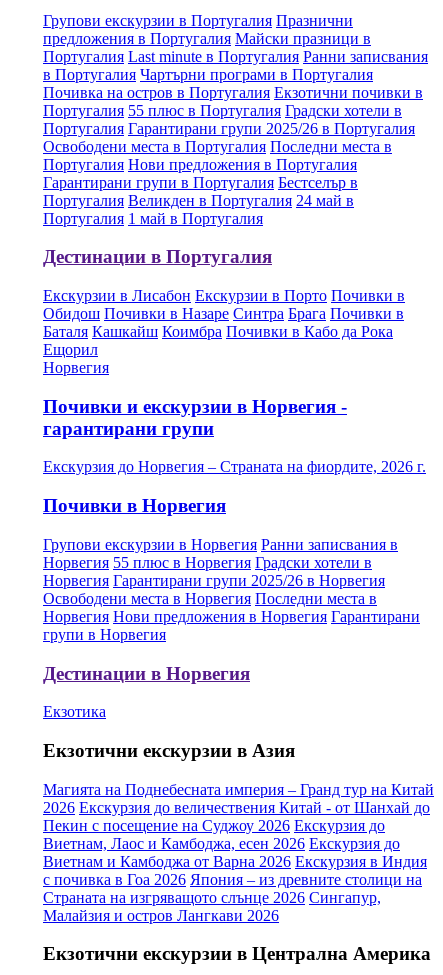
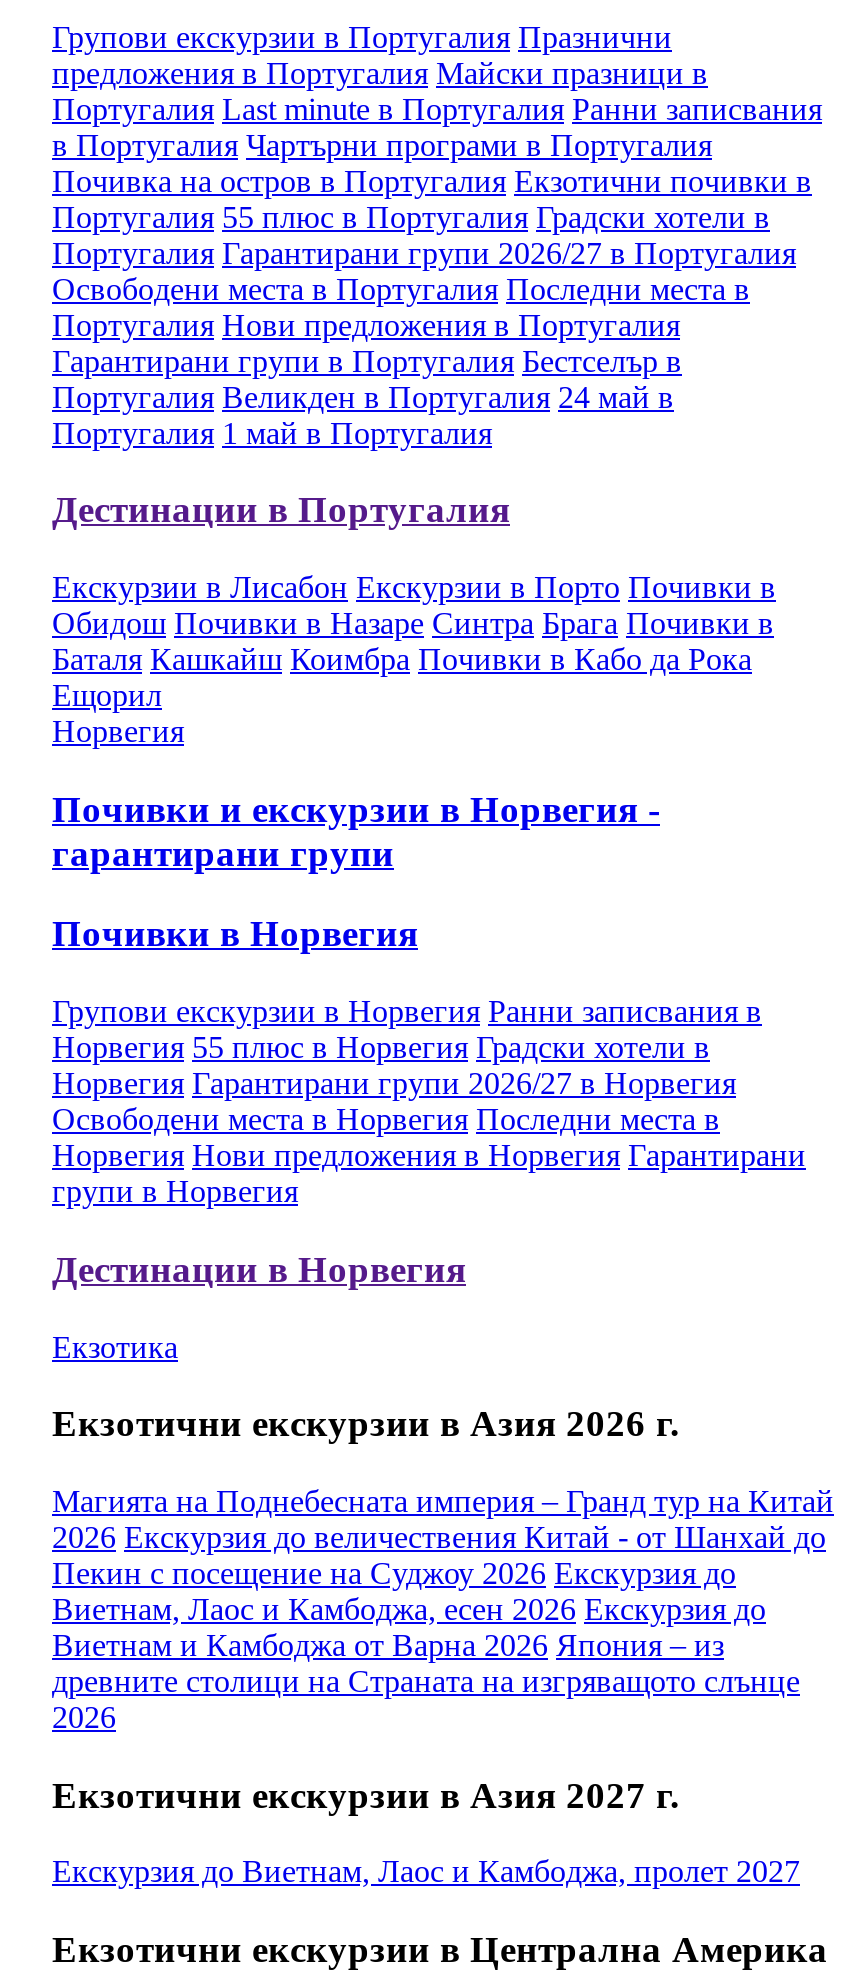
[43,119,415,136] Португалия Гарантирани групи 2025/26 в Португалия -> [52,235,796,269] Португалия Гарантирани групи 2026/27 в Португалия
[43,458,426,475] Екскурзия до Норвегия – Страната на фиордите, 2026 г. -> none
moved [43,495,398,571] -> [52,913,762,1064]: Почивки в Норвегия | Групови екскурзии в Норвегия Ранни записвания в | Норвегия 55 плюс в Норвегия Градски хотели в
[43,572,385,589] Норвегия Гарантирани групи 2025/26 в Норвегия -> [52,1066,736,1100] Норвегия Гарантирани групи 2026/27 в Норвегия
moved [43,590,420,720] -> [52,1102,806,1363]: Освободени места в Норвегия Последни места в | Норвегия Нови предложения в Норвегия Гарантирани | групи в Норвегия | Дестинации в Норвегия | Екзотика
[43,740,295,761] Екзотични екскурзии в Азия -> [52,1402,680,1444] Екзотични екскурзии в Азия 2026 г.
moved [43,781,434,852] -> [52,1484,834,1626]: Магията на Поднебесната империя – Гранд тур на Китай | 2026 Екскурзия до величествения Китай - от Шанхай до | Пекин с посещение на Суджоу 2026 Екскурзия до | Виетнам, Лаос и Камбоджа, есен 2026 Екскурзия до
[43,853,427,924] Виетнам и Камбоджа от Варна 2026 Екскурзия в Индия | с почивка в Гоа 2026 Япония – из древните столици на | Страната на изгряващото слънце 2026 Сингапур, | Малайзия и остров Лангкави 2026 -> [52,1628,800,1889] Виетнам и Камбоджа от Варна 2026 Япония – из | древните столици на Страната на изгряващото слънце | 2026 | Екзотични екскурзии в Азия 2027 г. | Екскурзия до Виетнам, Лаос и Камбоджа, пролет 2027

